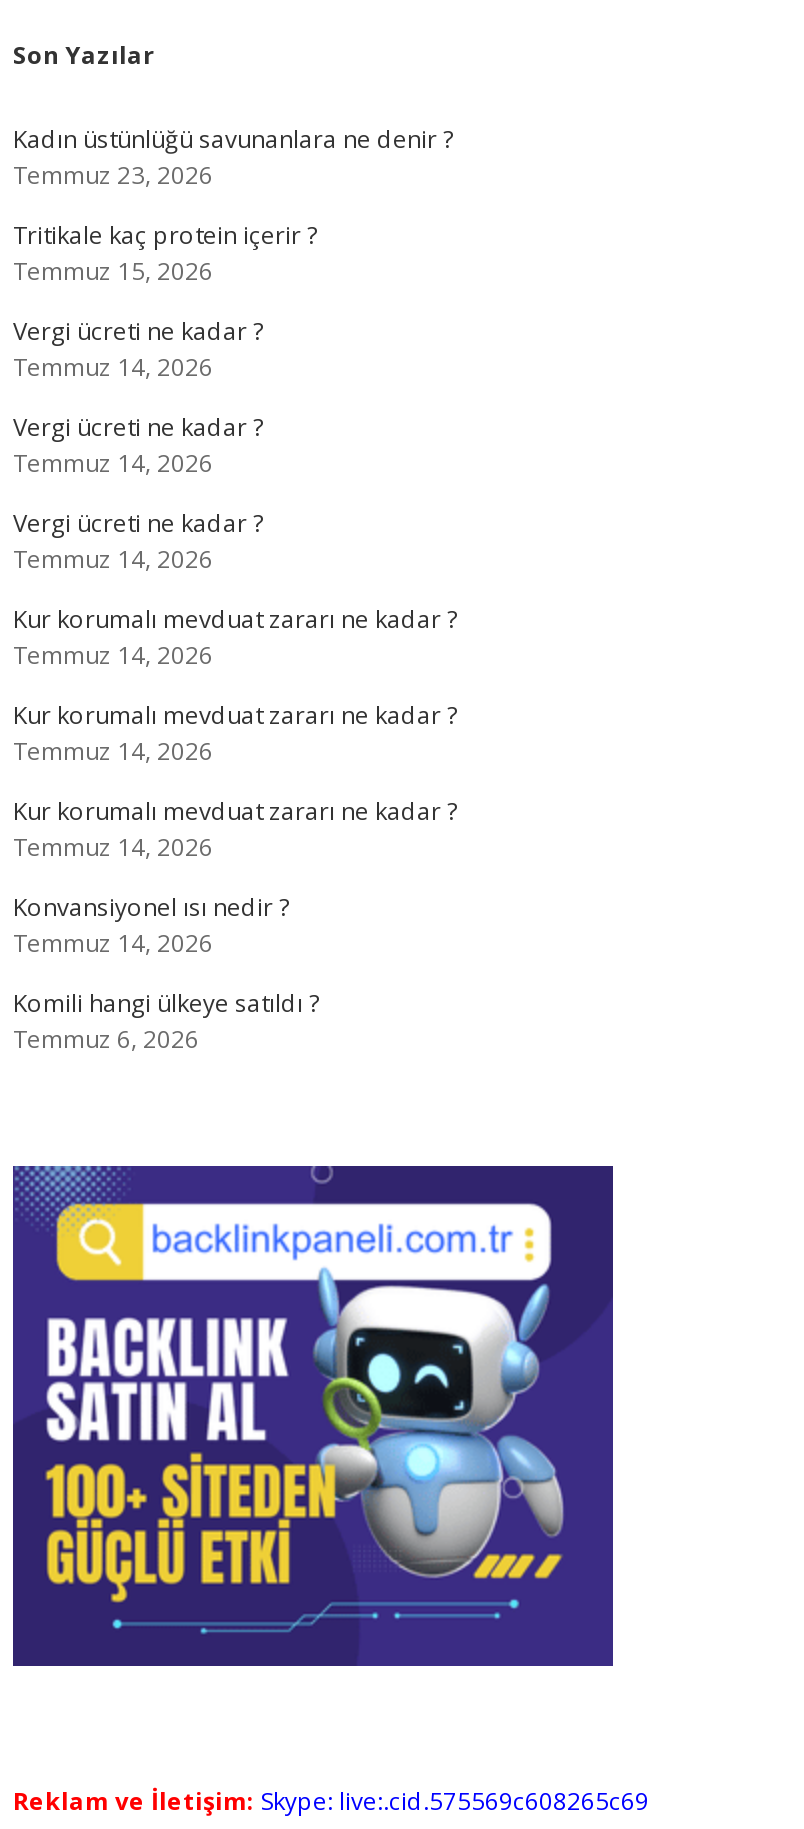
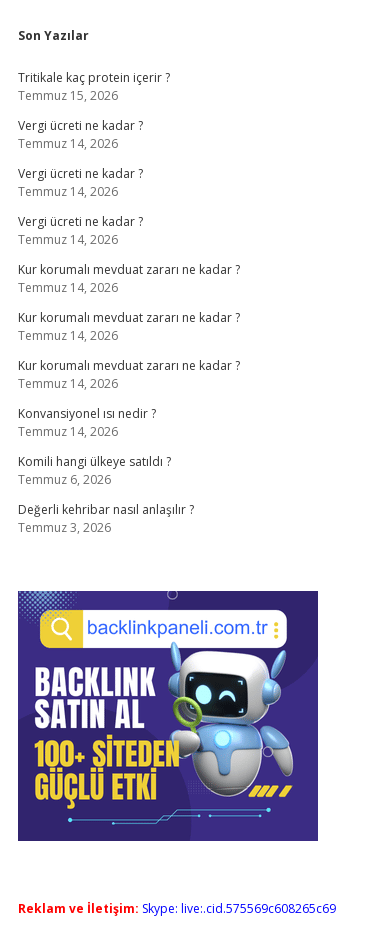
[13,122,453,192] Kadın üstünlüğü savunanlara ne denir ? | Temmuz 23, 2026 -> none
moved [13,218,457,1056] -> [18,69,240,488]: Tritikale kaç protein içerir ? | Temmuz 15, 2026 | Vergi ücreti ne kadar ? | ... | Komili hangi ülkeye satıldı ? | Temmuz 6, 2026
none -> [18,501,194,536] Değerli kehribar nasıl anlaşılır ? | Temmuz 3, 2026

